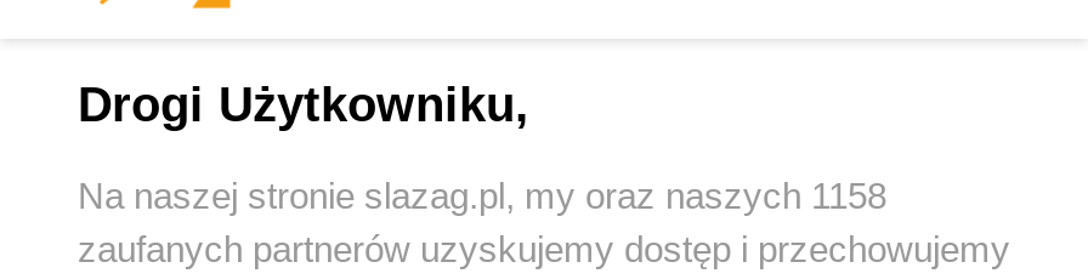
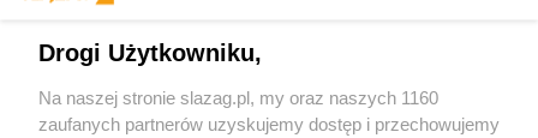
[78,175,886,216] Na naszej stronie slazag.pl, my oraz naszych 1158 -> [38,86,438,107] Na naszej stronie slazag.pl, my oraz naszych 1160

